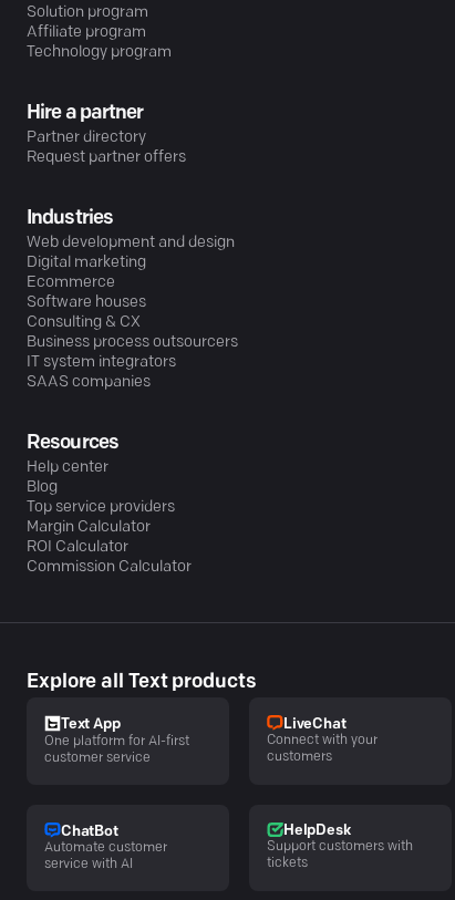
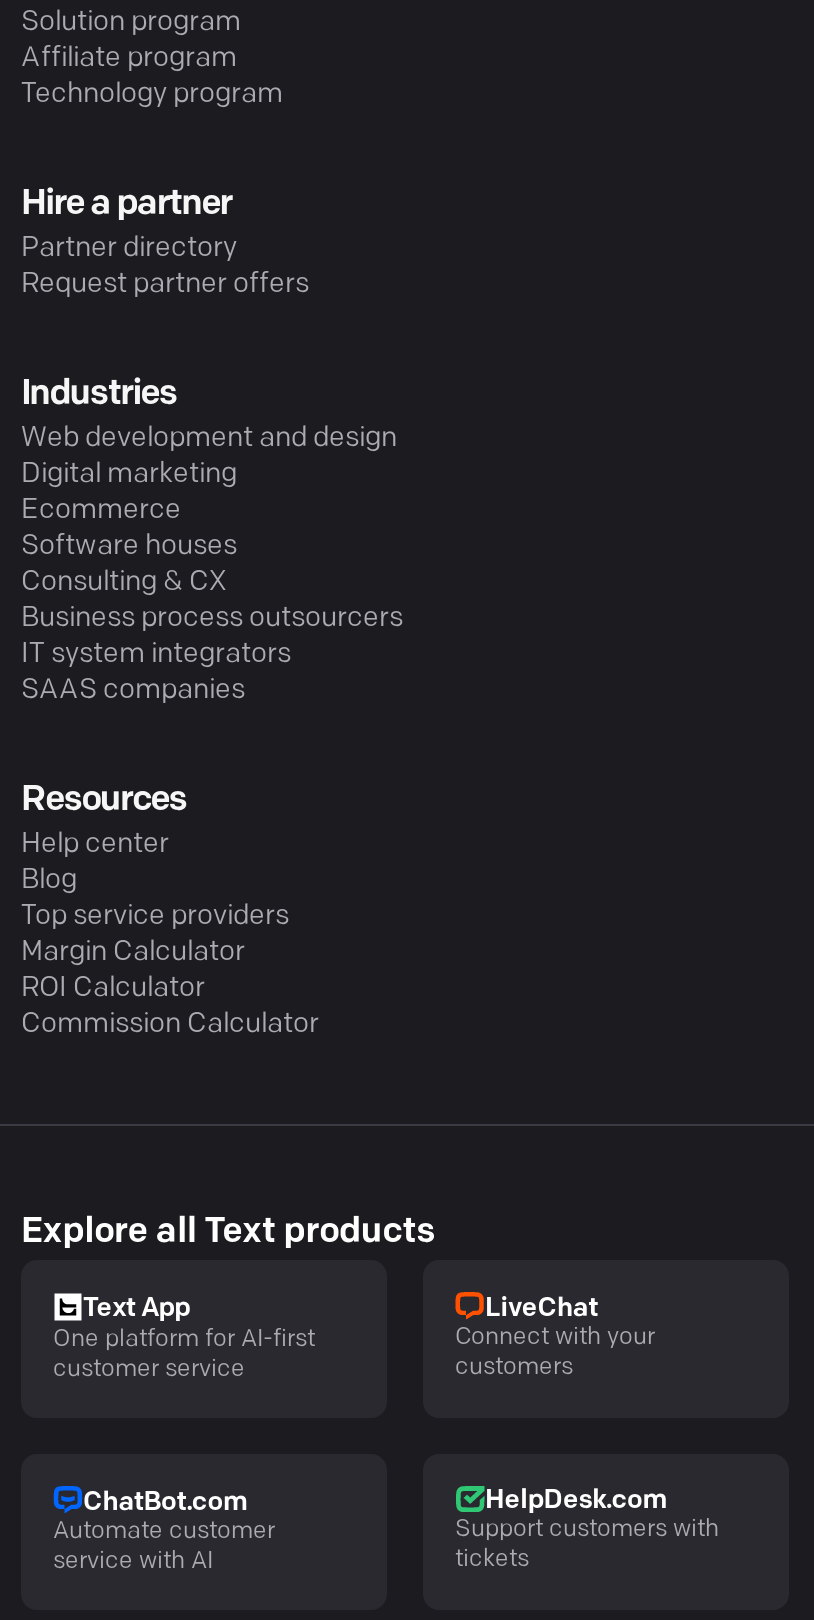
[61,824,118,839] ChatBot -> [83,1489,247,1515] ChatBot.com
[283,823,350,838] HelpDesk -> [485,1488,666,1514] HelpDesk.com

